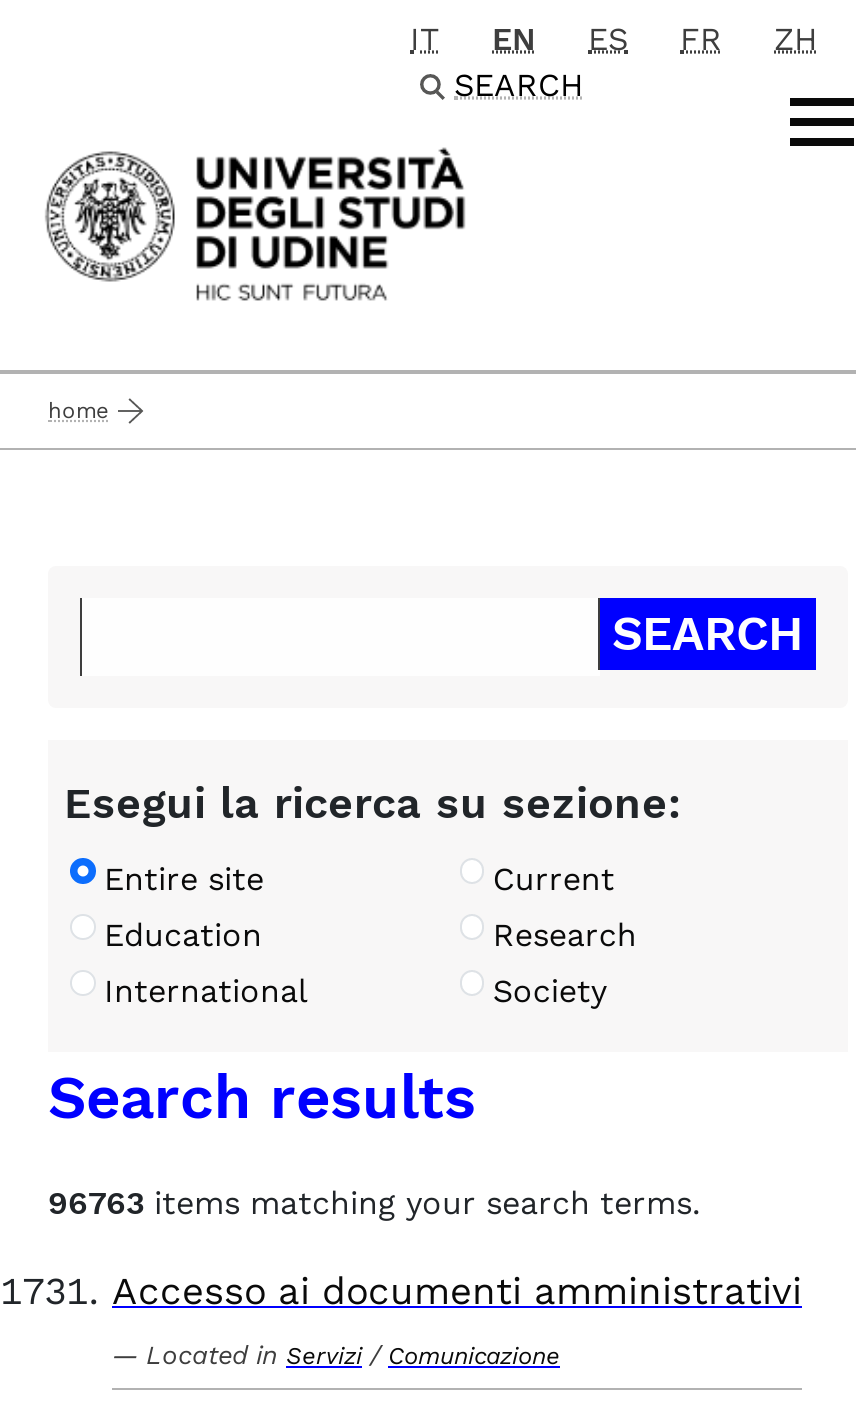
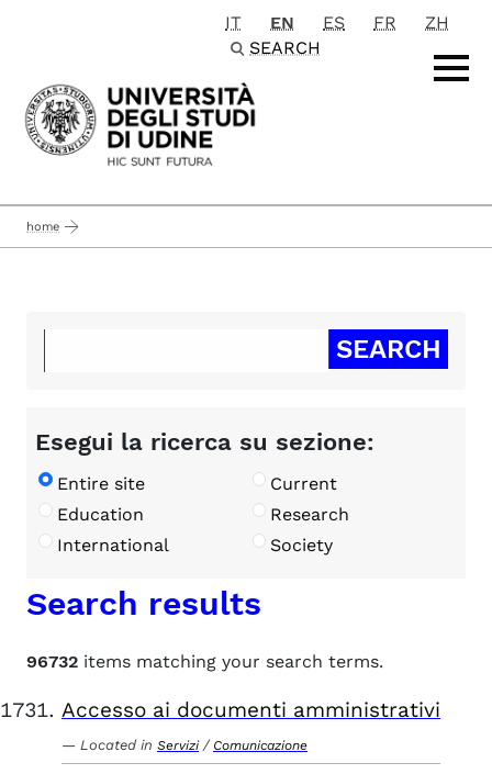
[48,1184,700,1222] 96763 items matching your search terms. -> [26,651,383,672] 96732 items matching your search terms.

